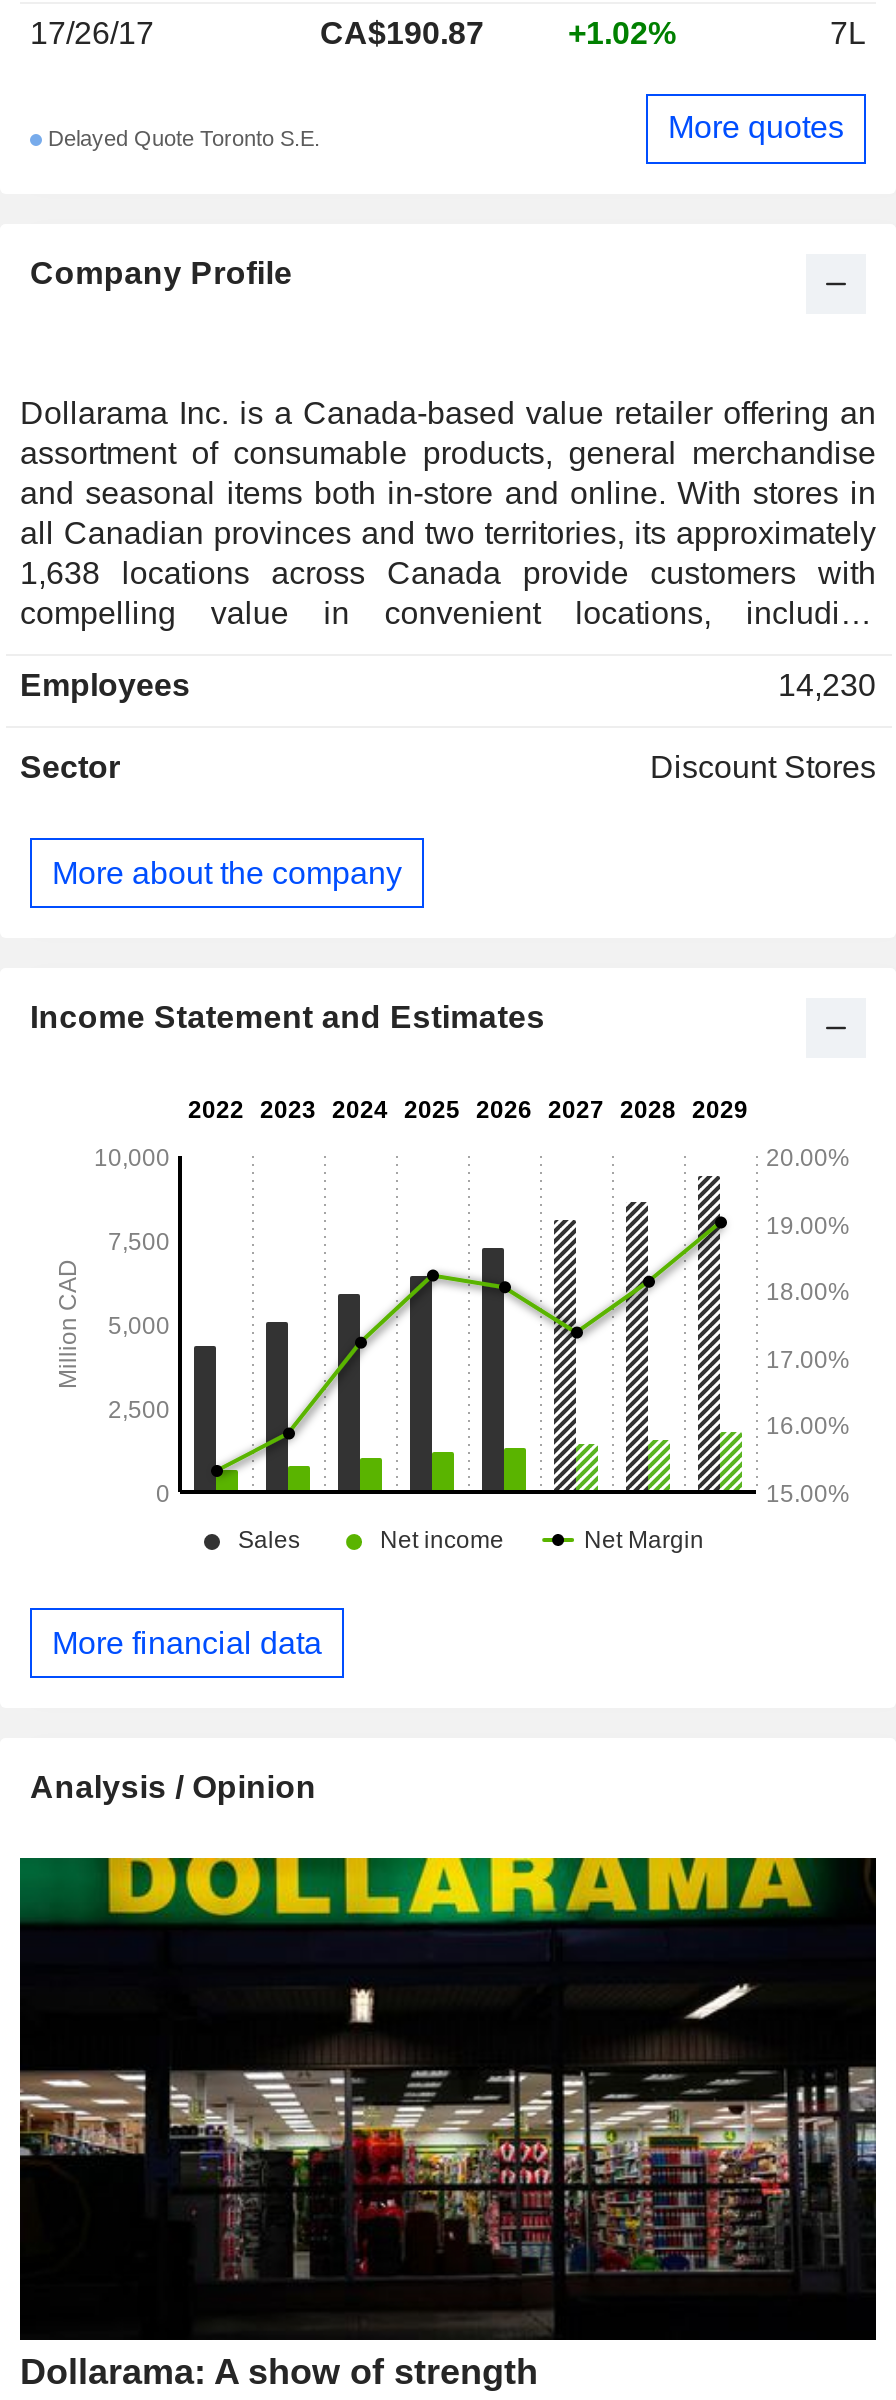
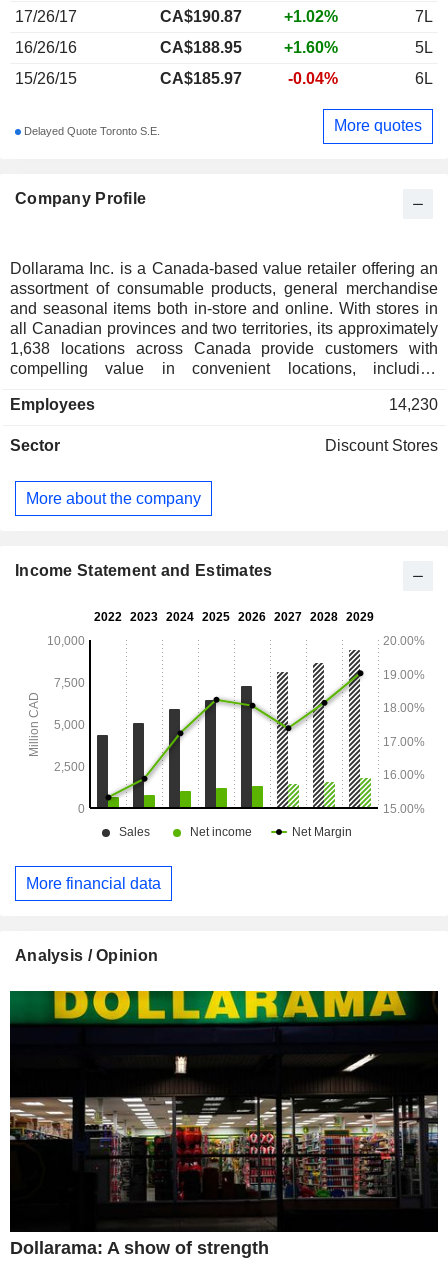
none -> [15,39,433,87] 16/26/16 | CA$188.95 | +1.60% | 5L | 15/26/15 | CA$185.97 | -0.04% | 6L

